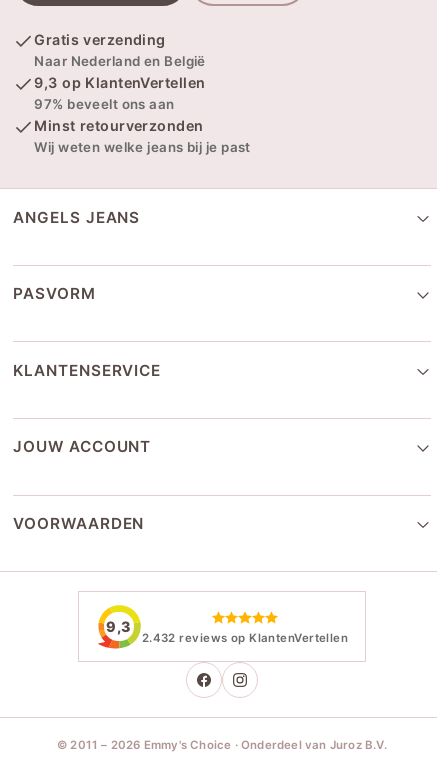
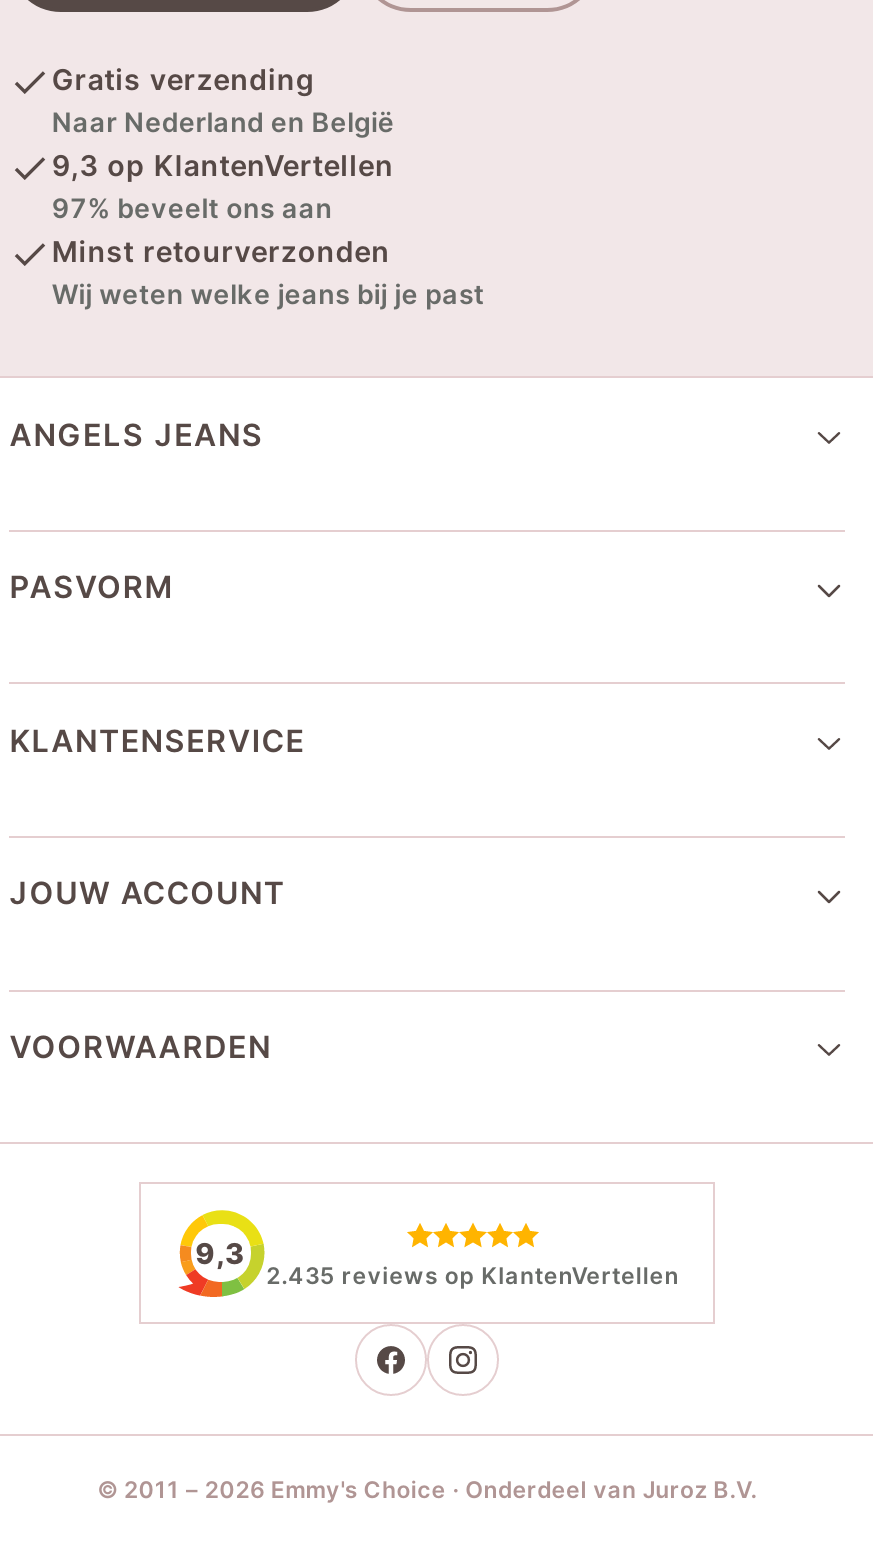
[142,631,348,645] 2.432 reviews op KlantenVertellen -> [266,1262,679,1290] 2.435 reviews op KlantenVertellen

